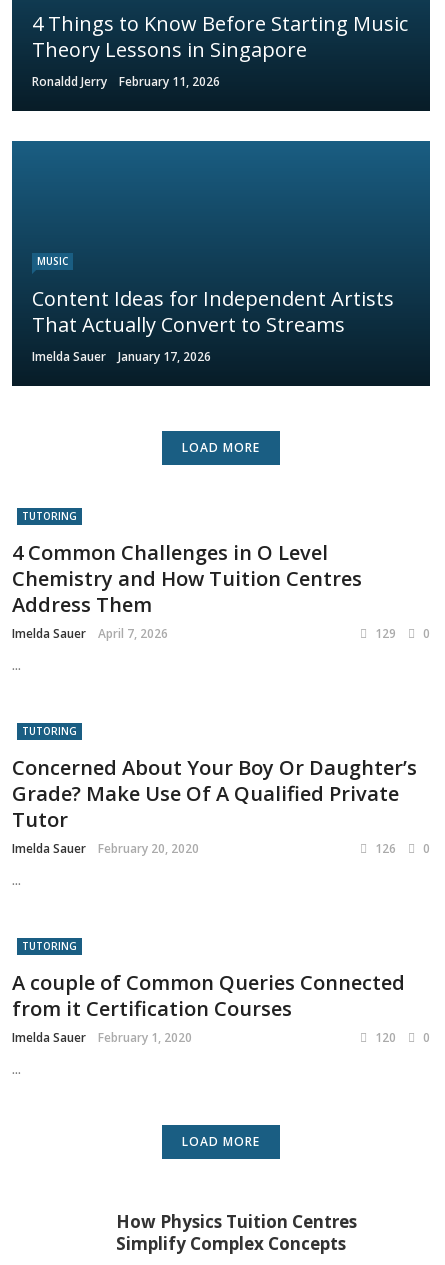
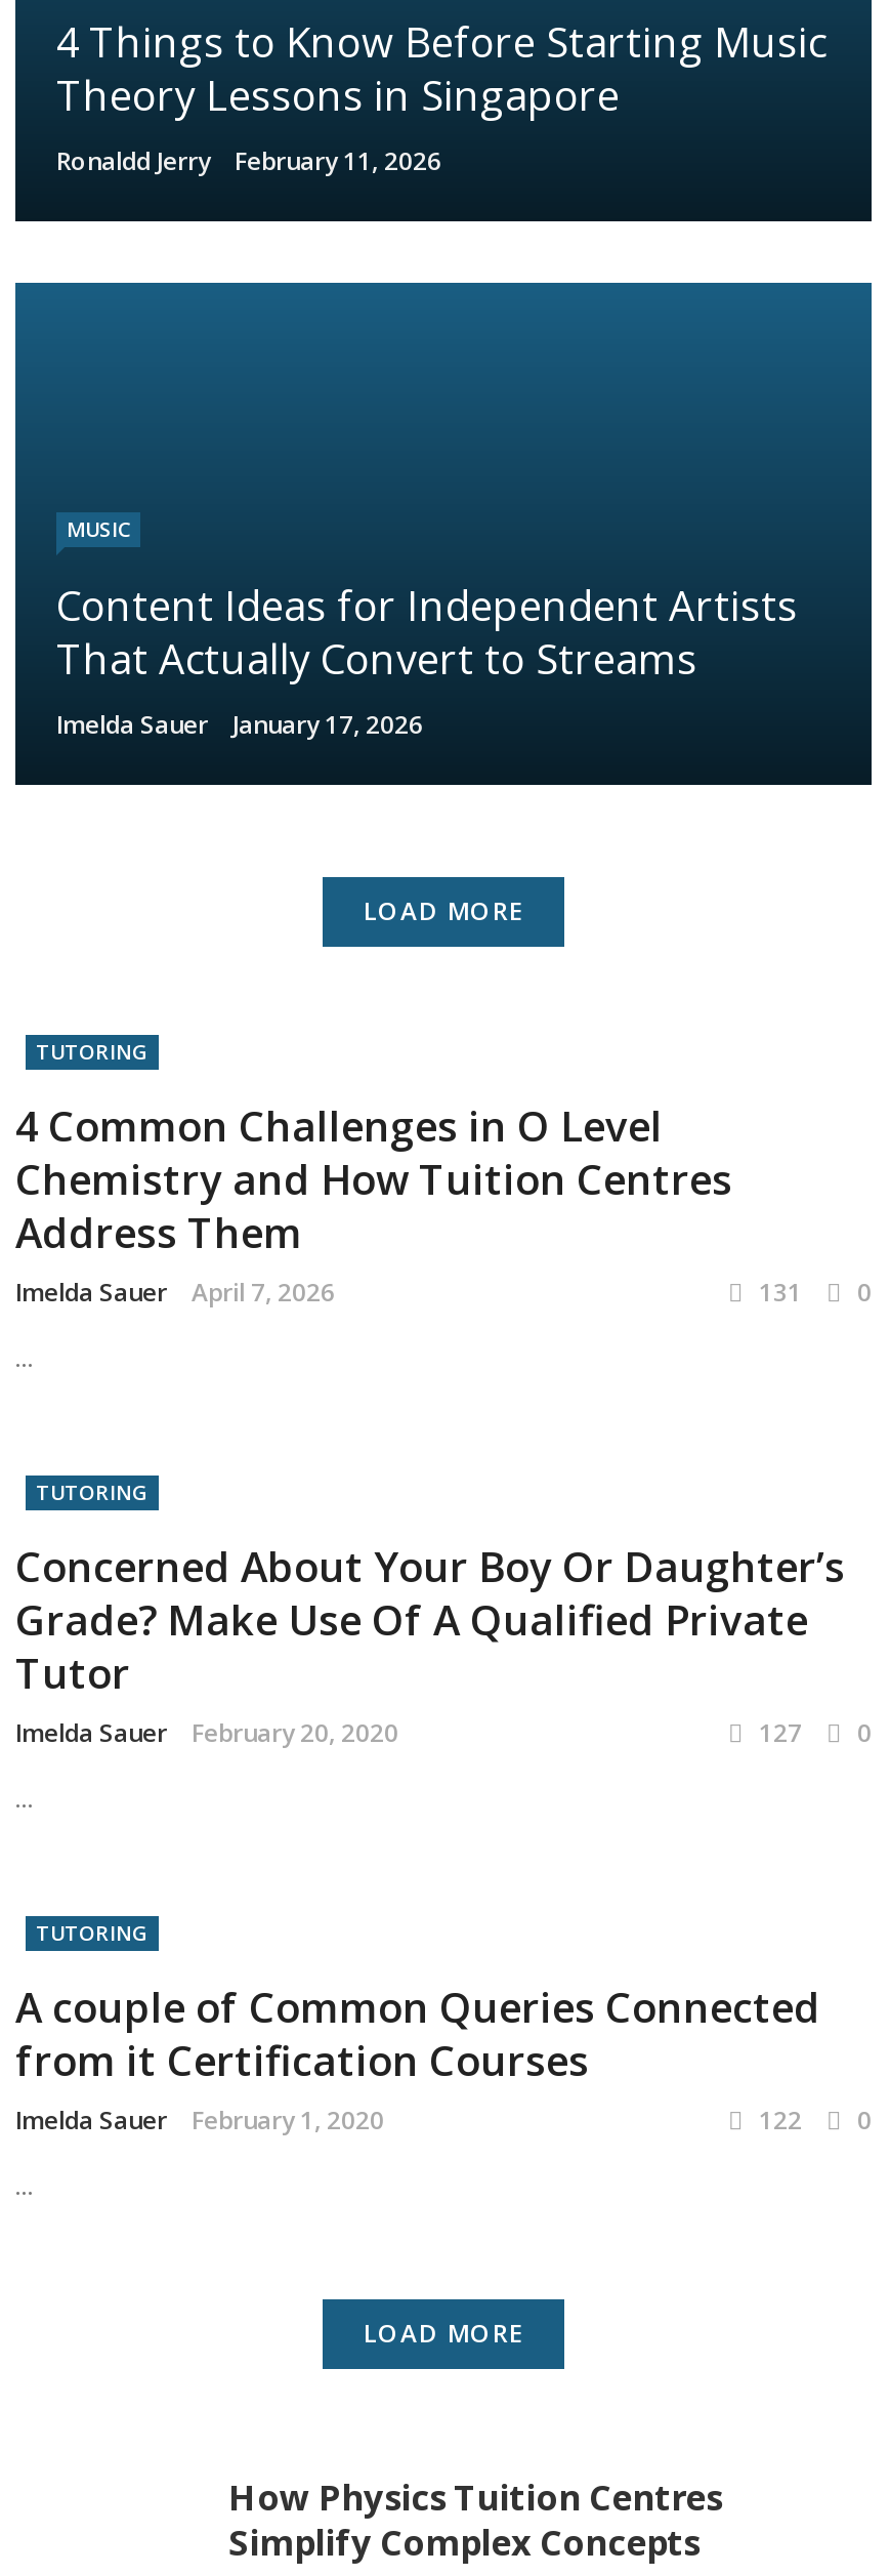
[375,625,430,642] 129 0 -> [759,1274,872,1309] 131 0
[375,840,430,857] 126 0 -> [759,1715,872,1750] 127 0
[375,1029,430,1046] 120 0 -> [759,2102,872,2137] 122 0

